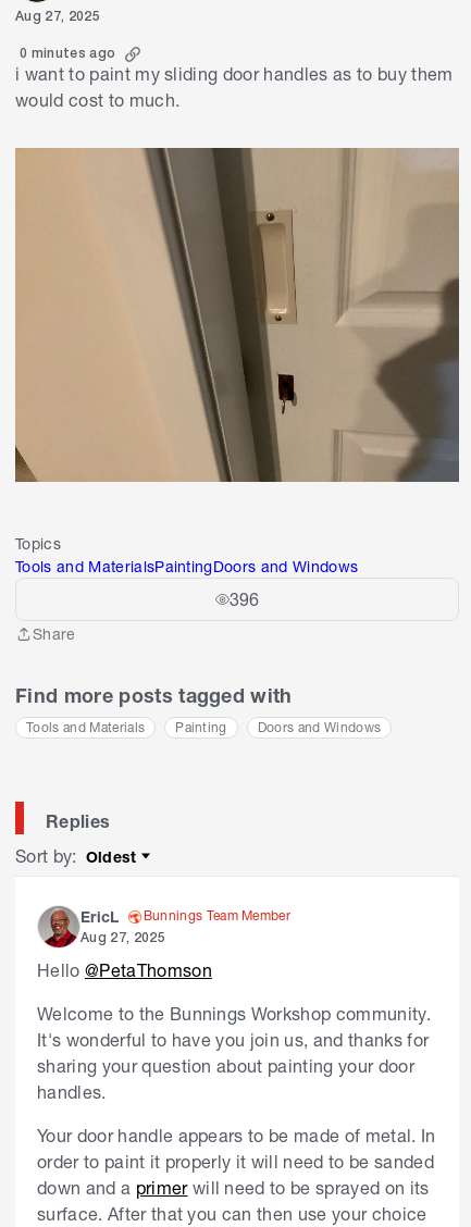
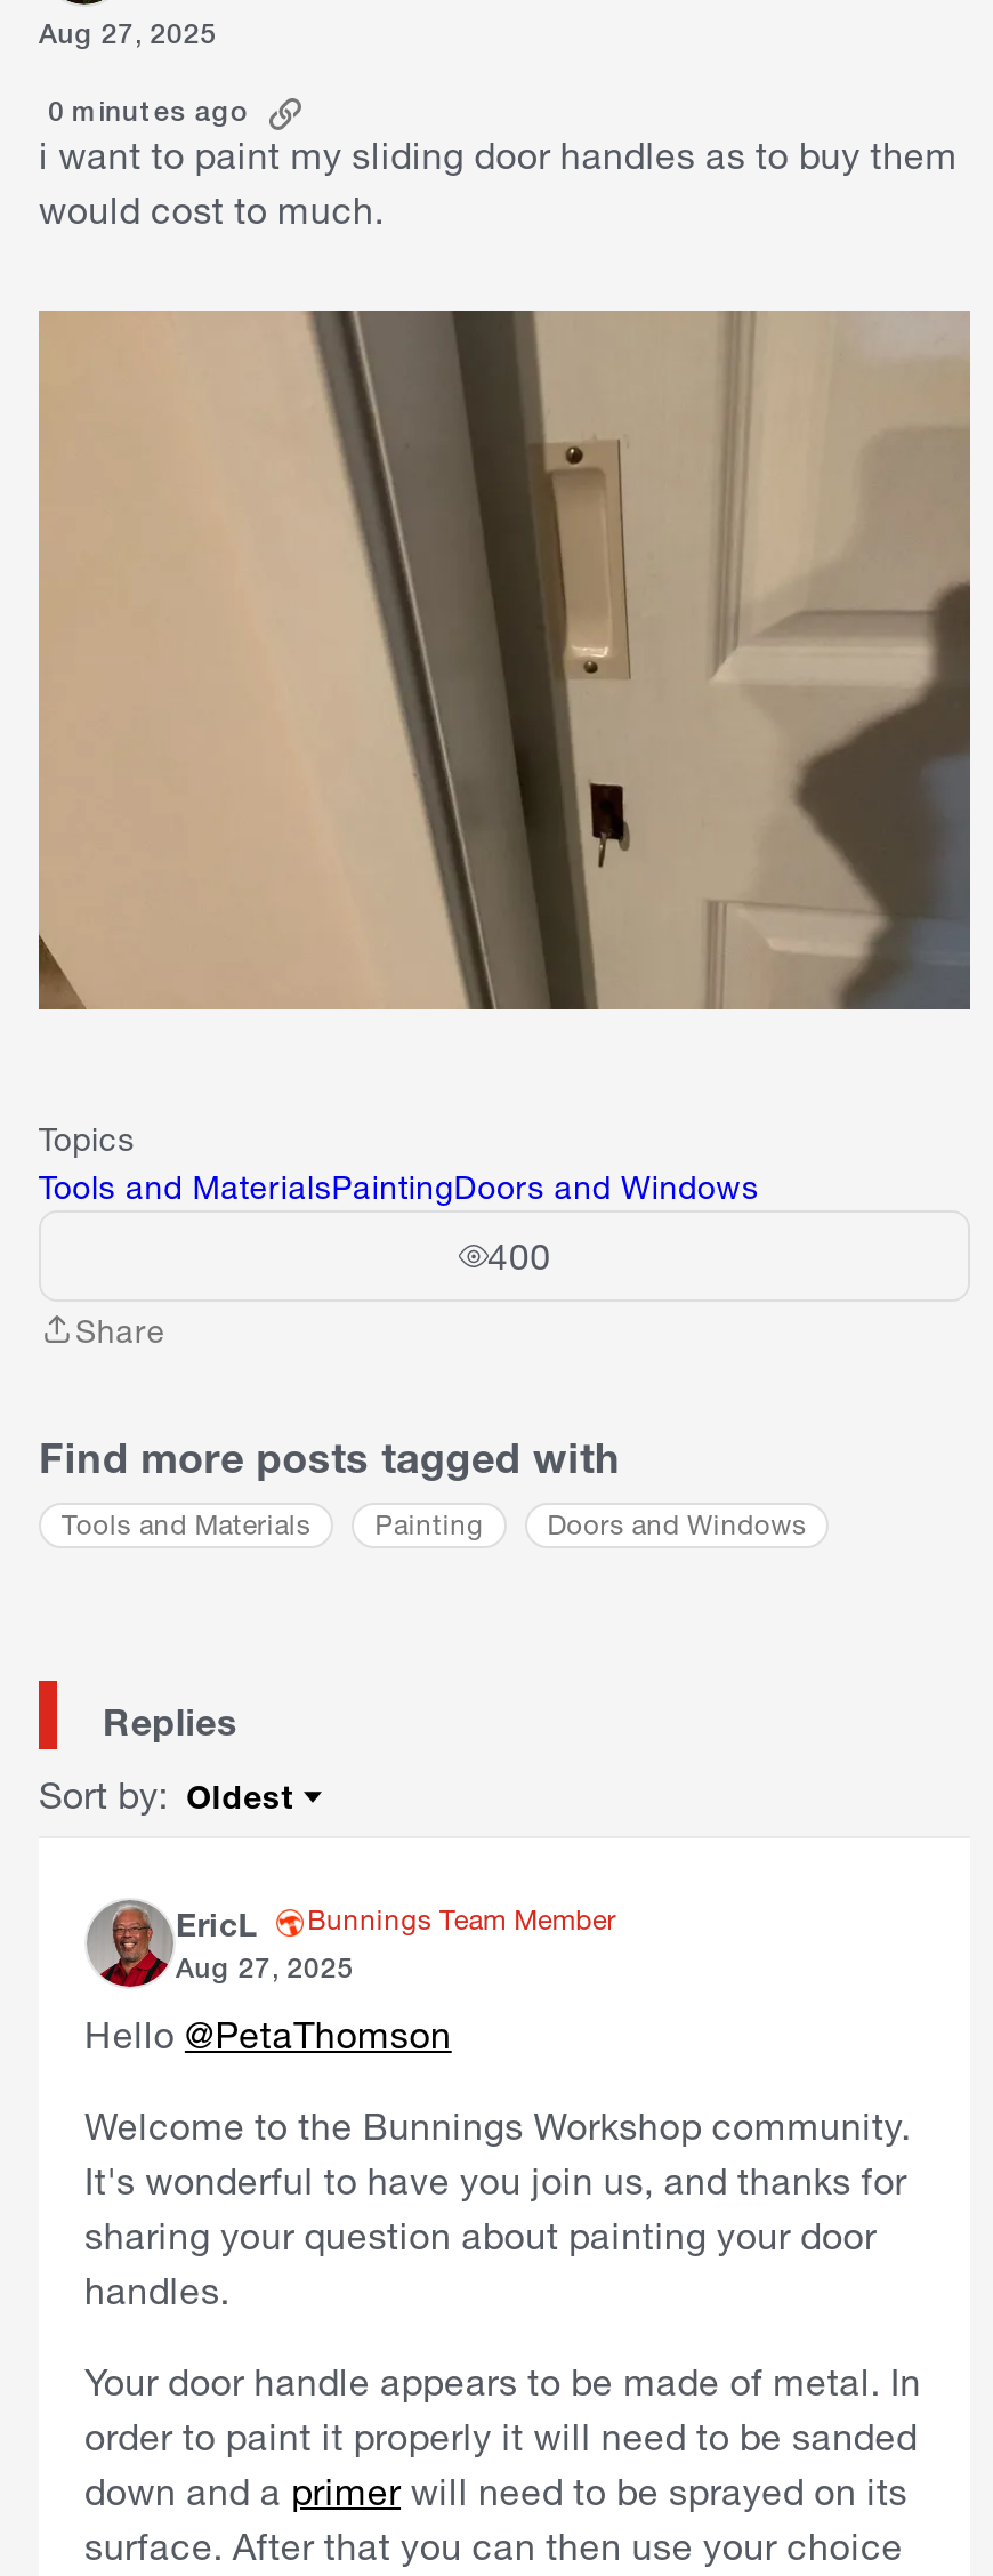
[229,588,259,609] 396 -> [487,1234,551,1277] 400

